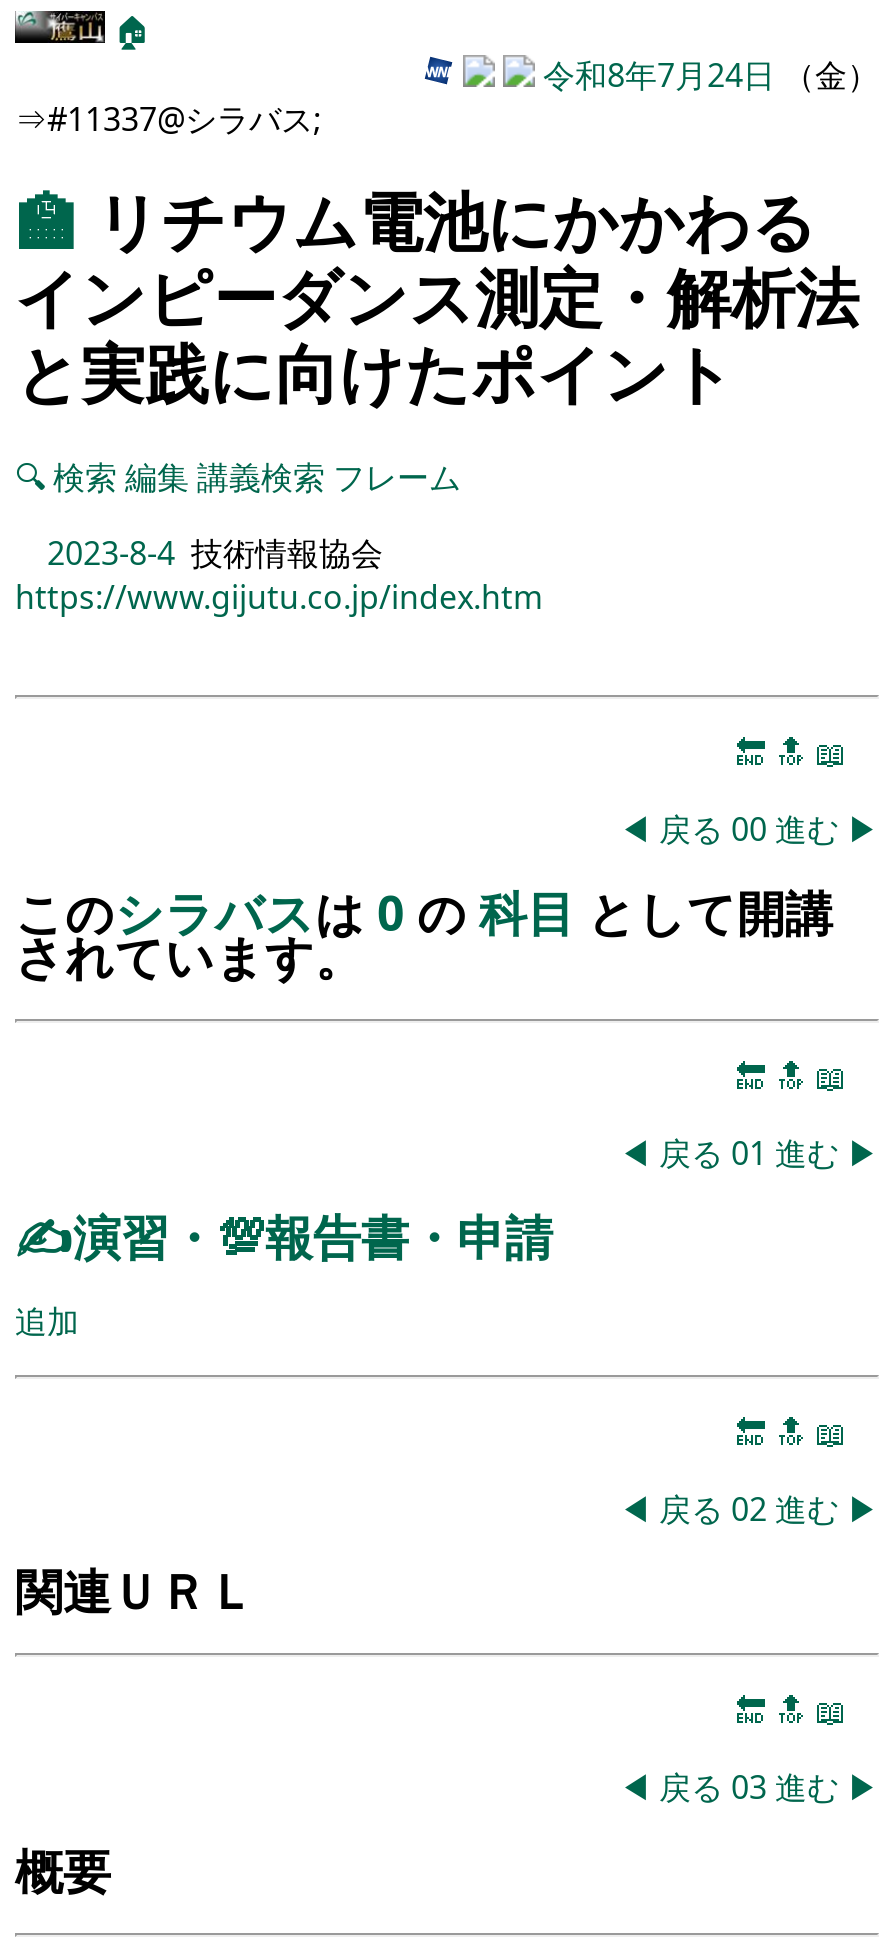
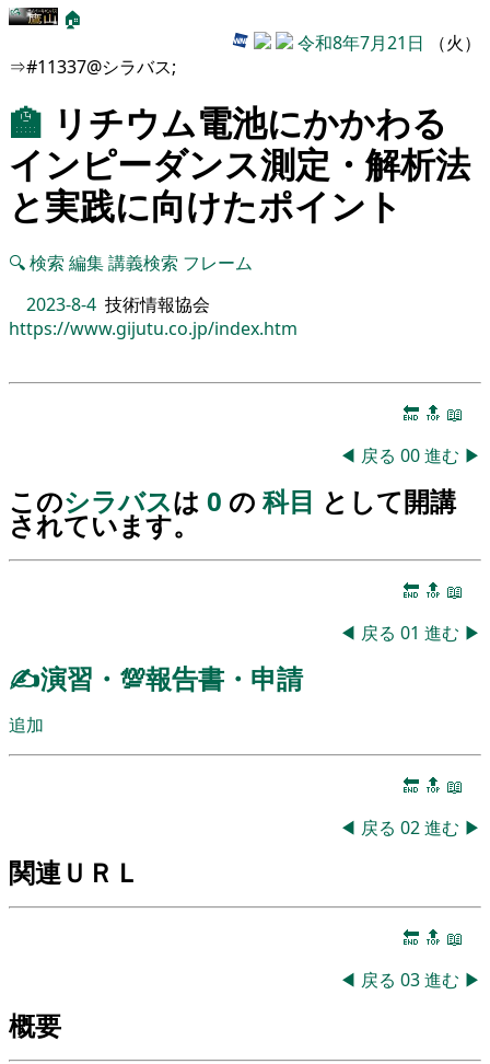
[543,53,879,97] 令和8年7月24日（金） -> [297,31,481,55] 令和8年7月21日（火）

